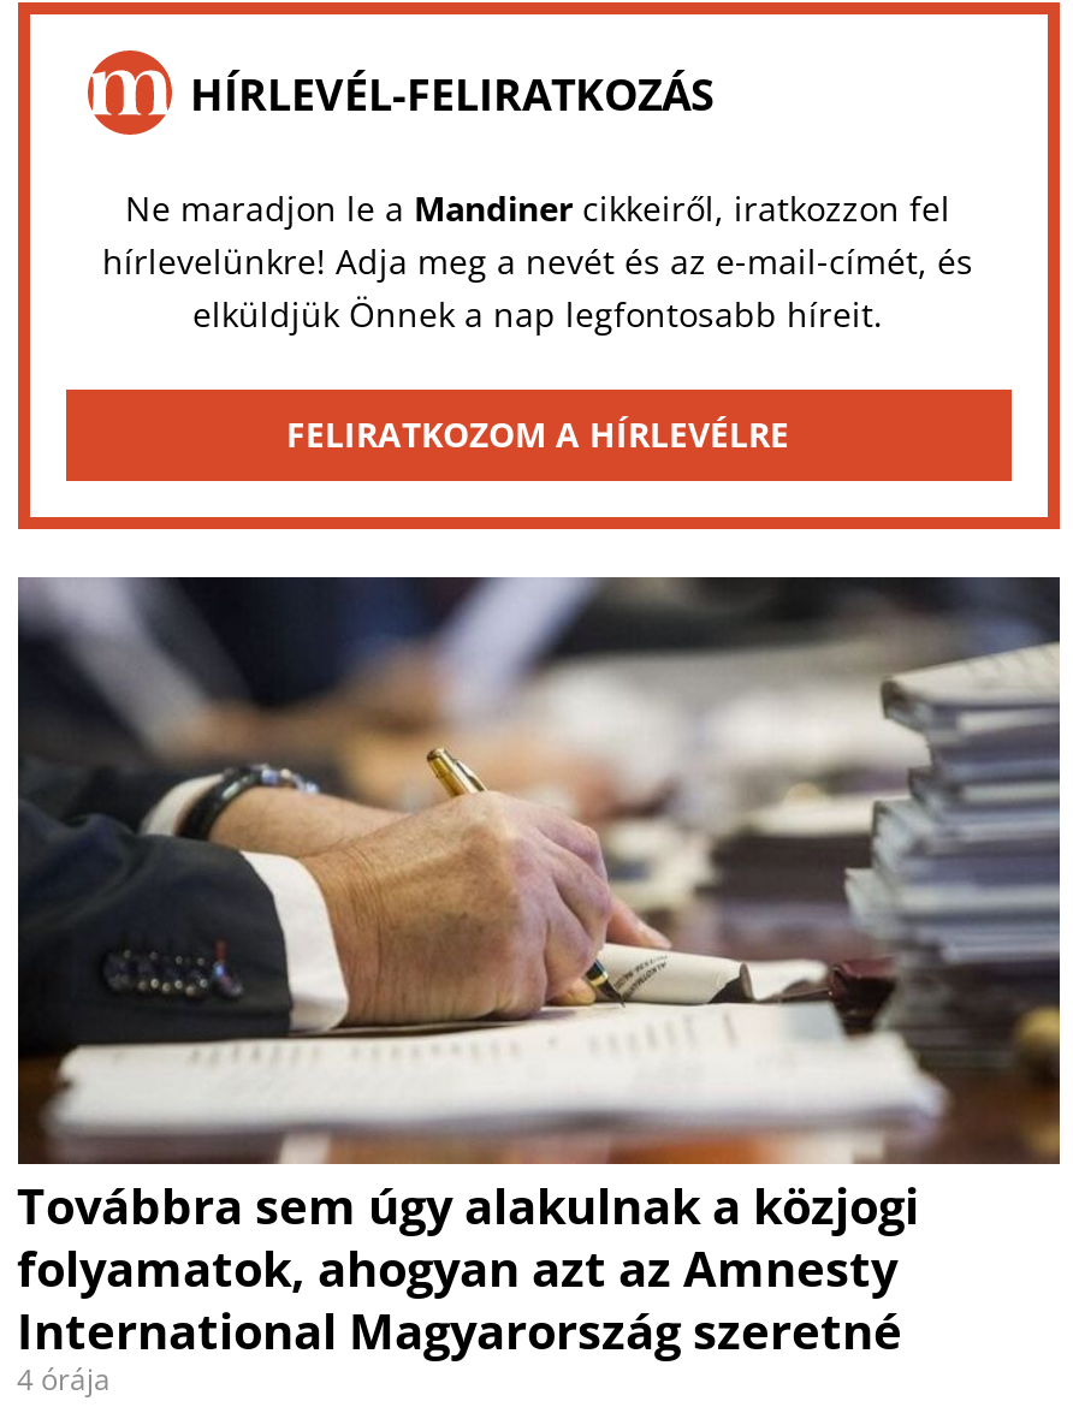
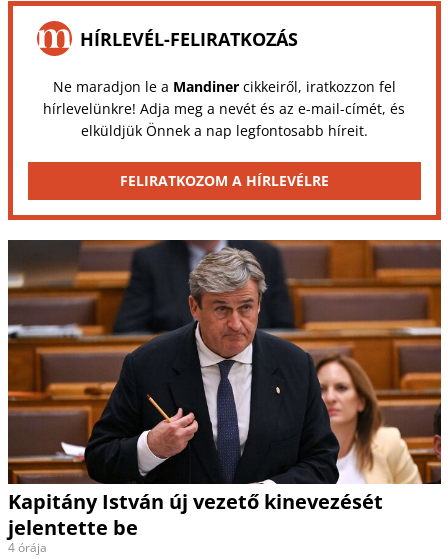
[16,575,1062,1364] [image] | Továbbra sem úgy alakulnak a közjogi | folyamatok, ahogyan azt az Amnesty | International Magyarország szeretné -> [7,239,442,541] [image] | Kapitány István új vezető kinevezését | jelentette be

